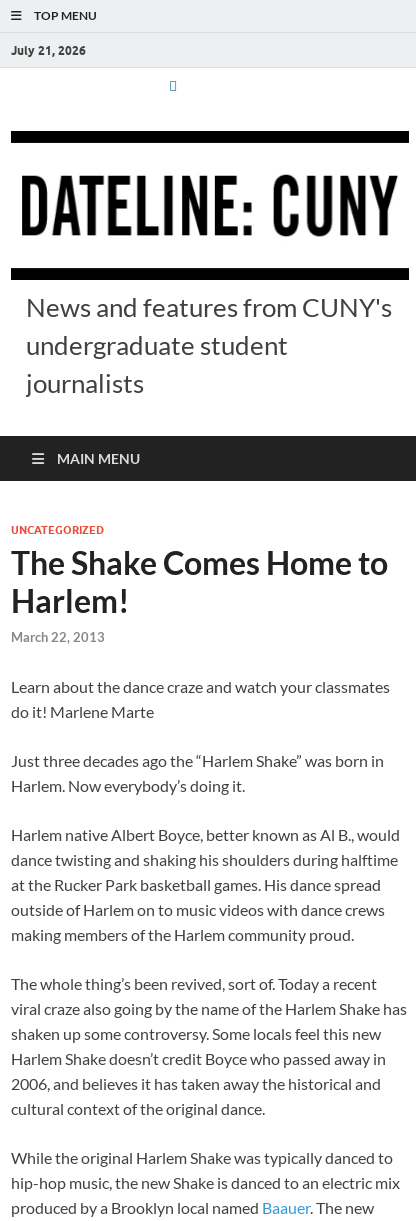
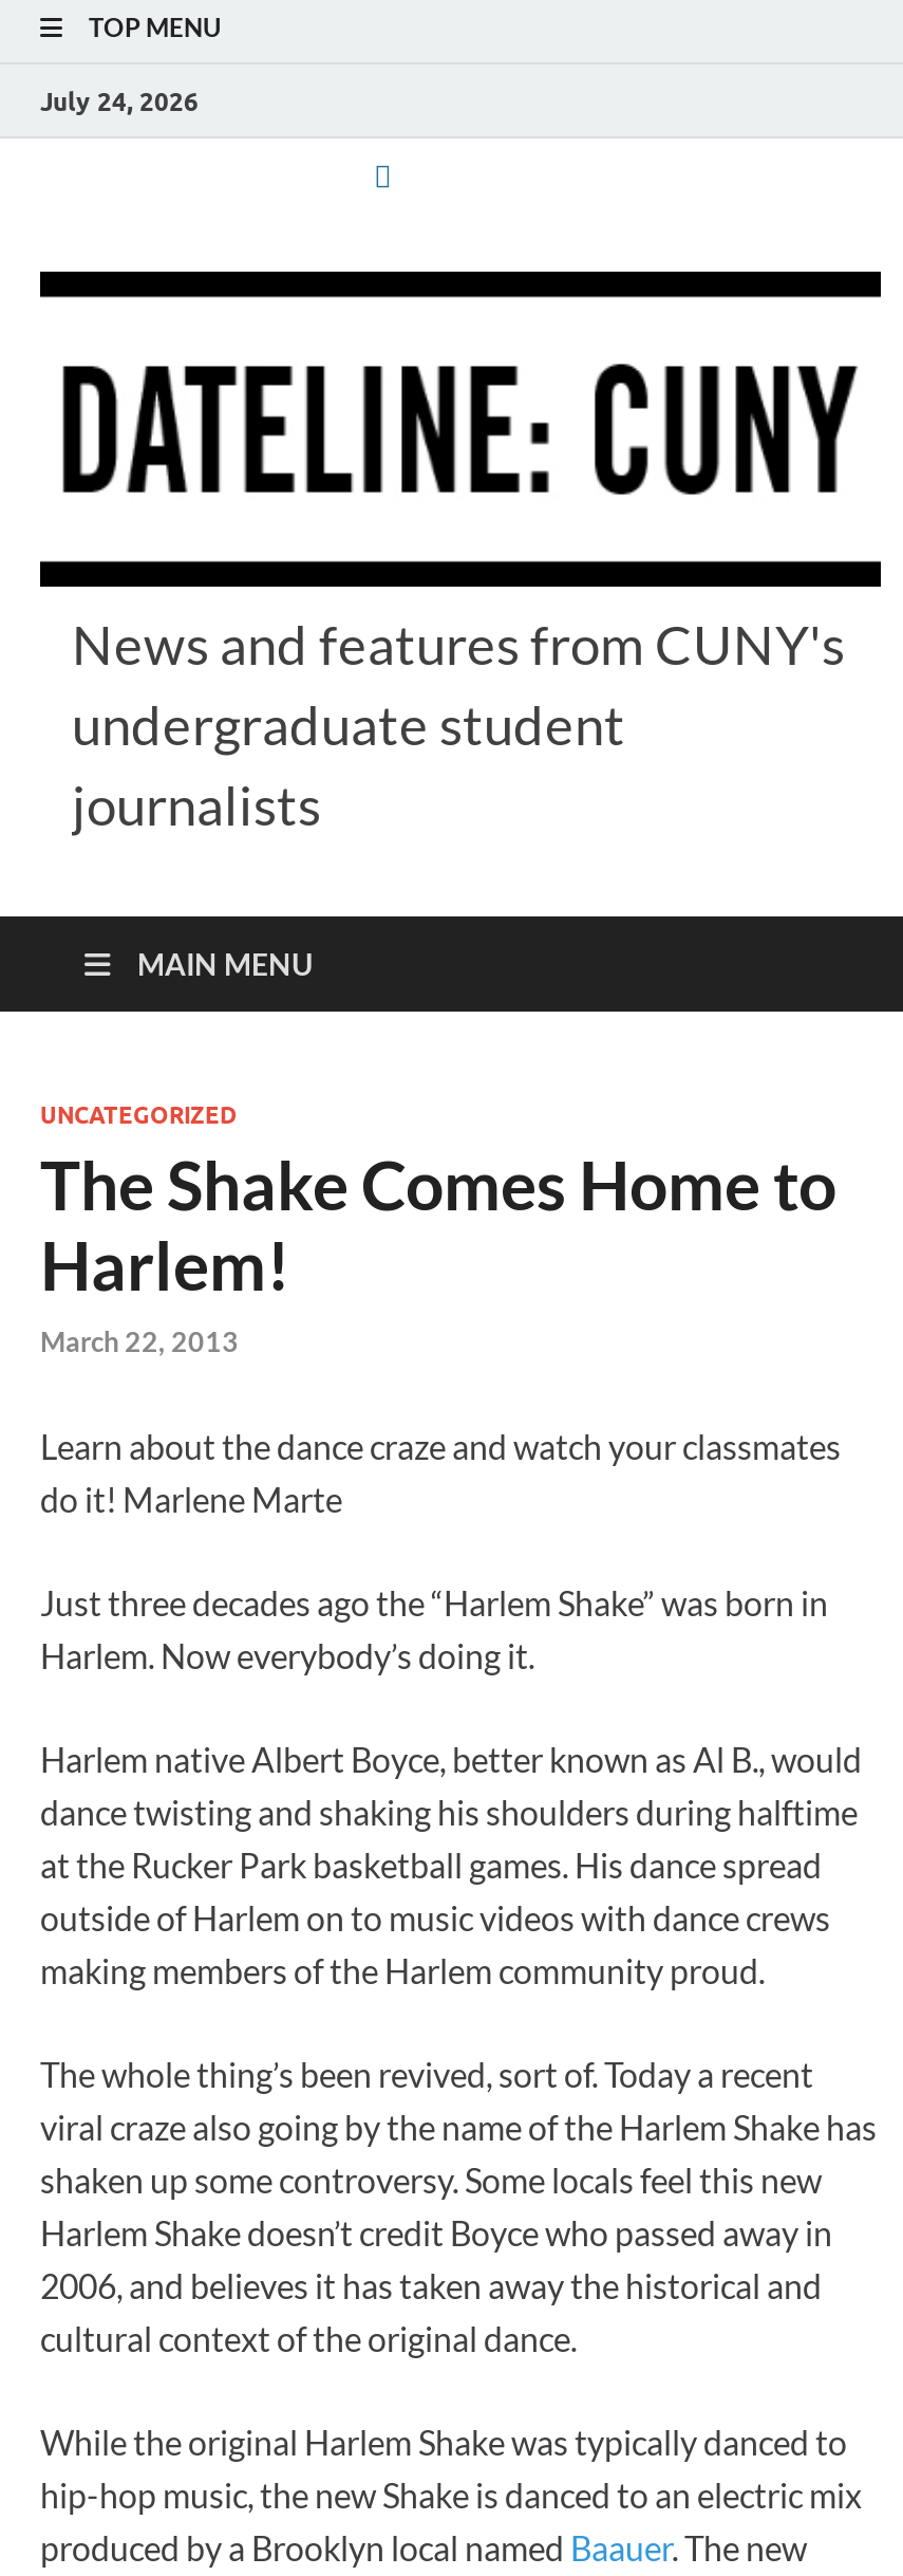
[11,42,86,57] July 21, 2026 -> [40,85,199,116] July 24, 2026

